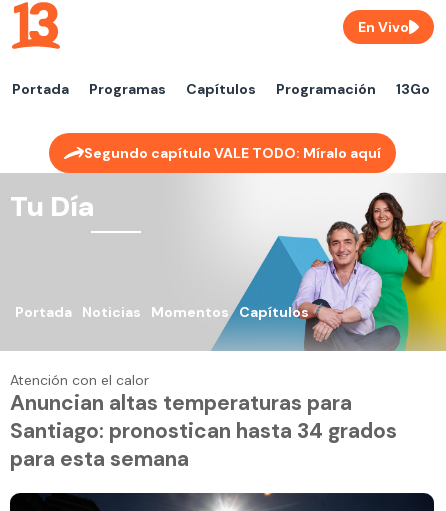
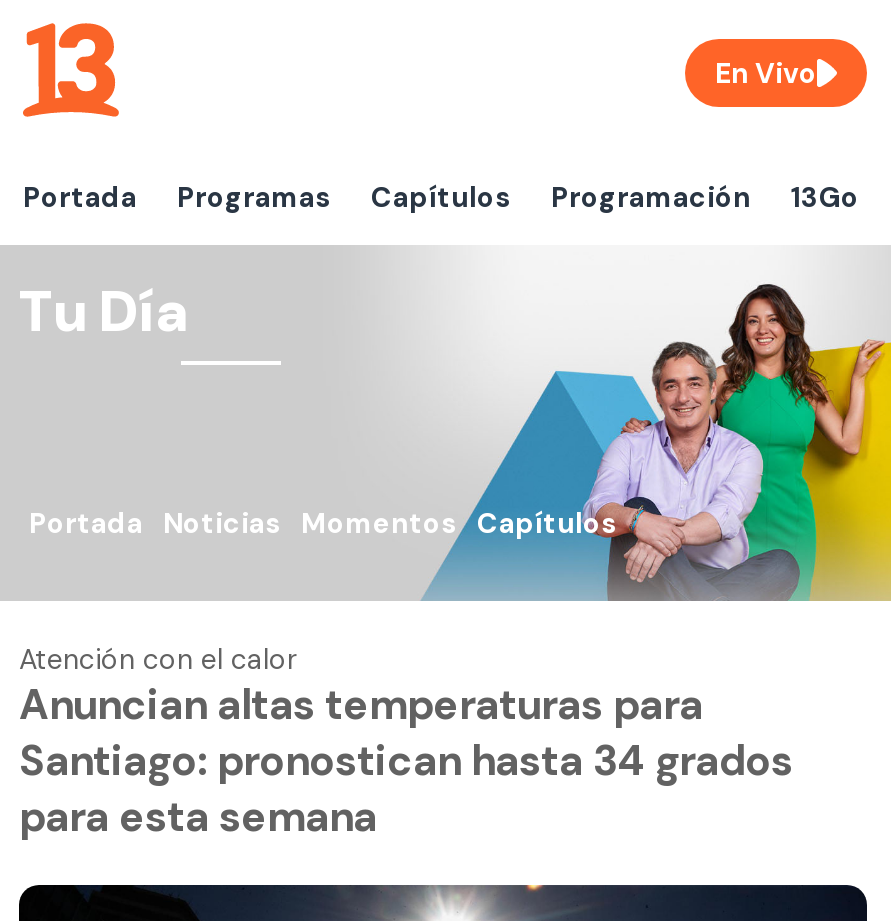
[83,144,380,162] Segundo capítulo VALE TODO: Míralo aquí -> none

